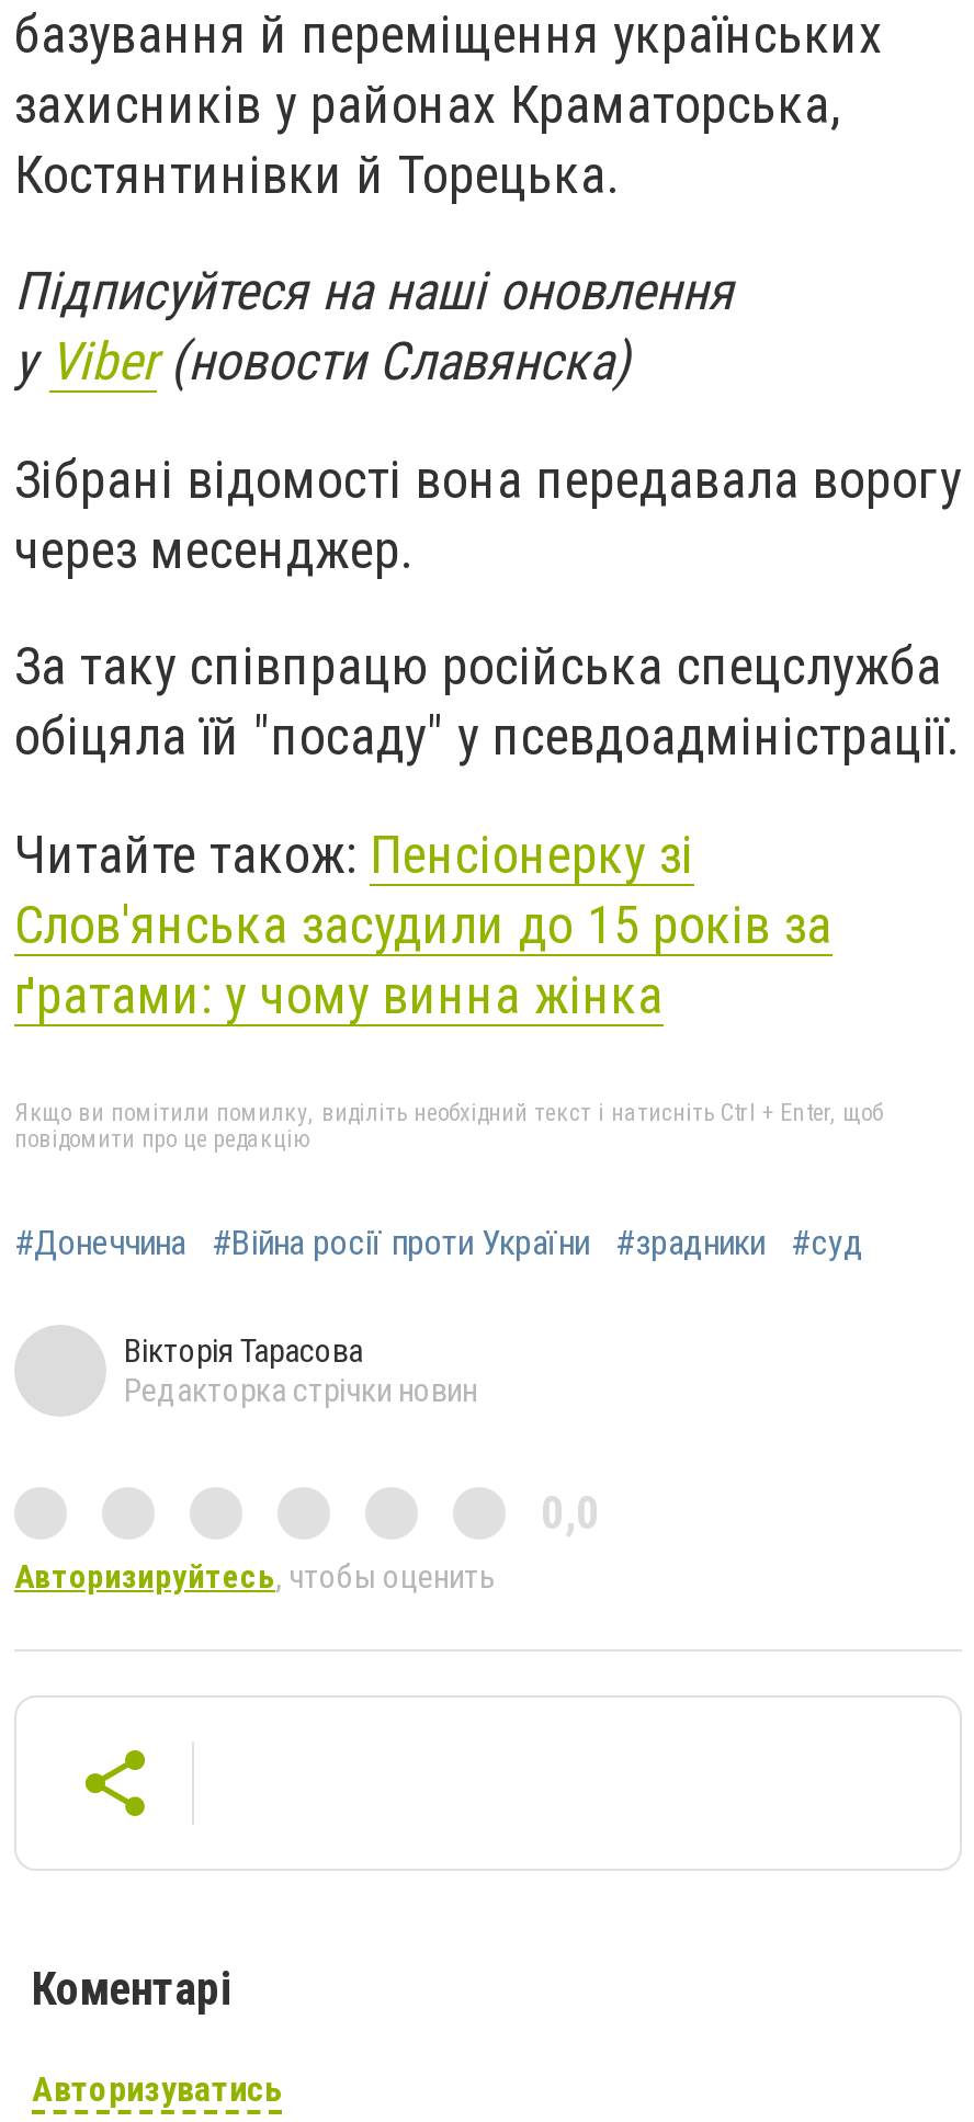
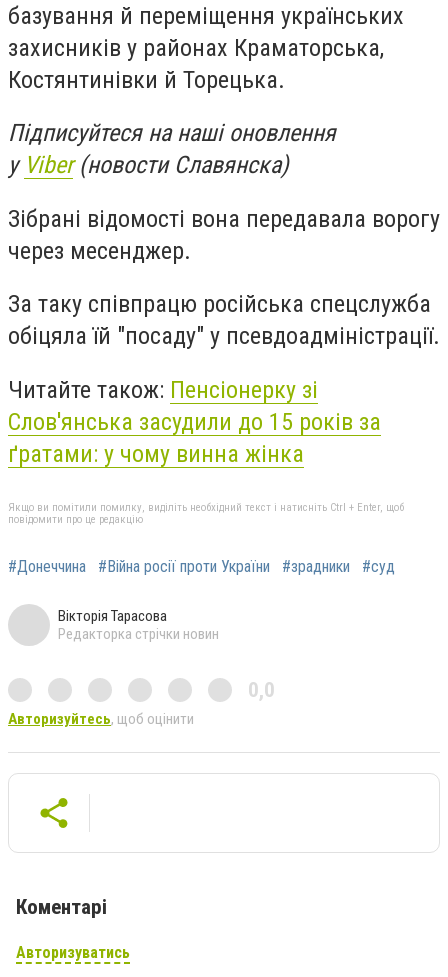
[14,1556,495,1596] Авторизируйтесь, чтобы оценить -> [8,710,194,728] Авторизуйтесь, щоб оцінити

